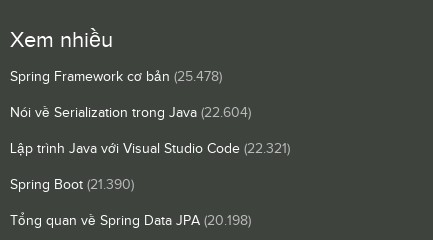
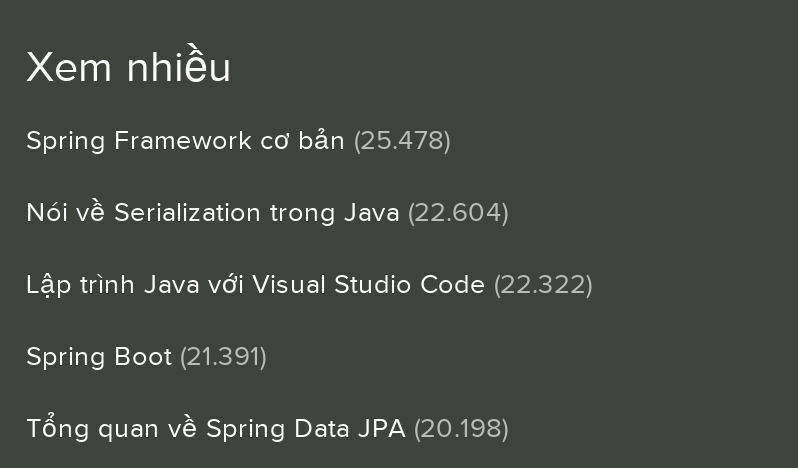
[10,141,290,157] Lập trình Java với Visual Studio Code (22.321) -> [26,269,592,301] Lập trình Java với Visual Studio Code (22.322)
[10,177,134,193] Spring Boot (21.390) -> [26,341,266,373] Spring Boot (21.391)

